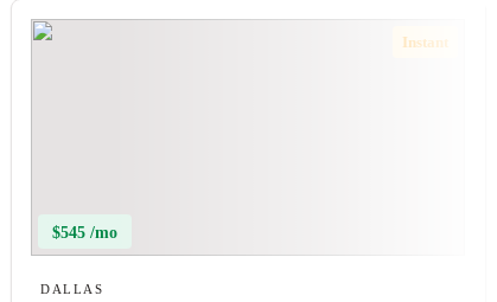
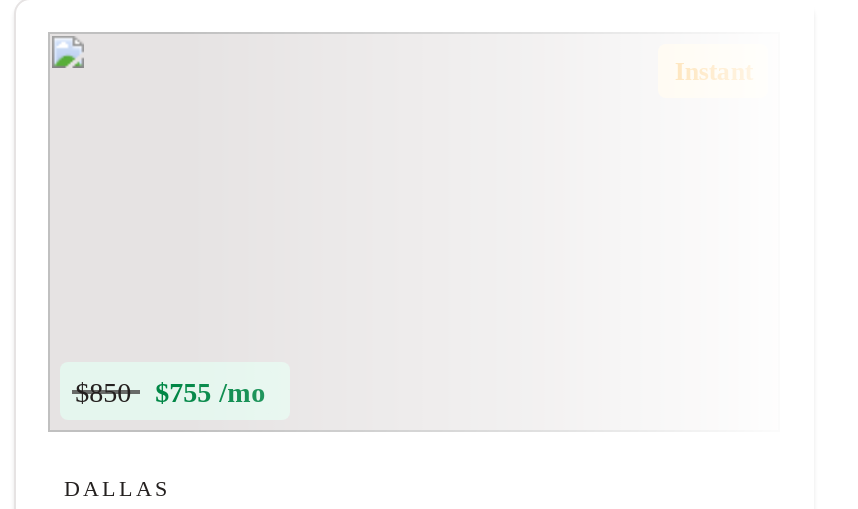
[52,224,117,242] $545 /mo -> [75,379,265,409] $850 $755 /mo

